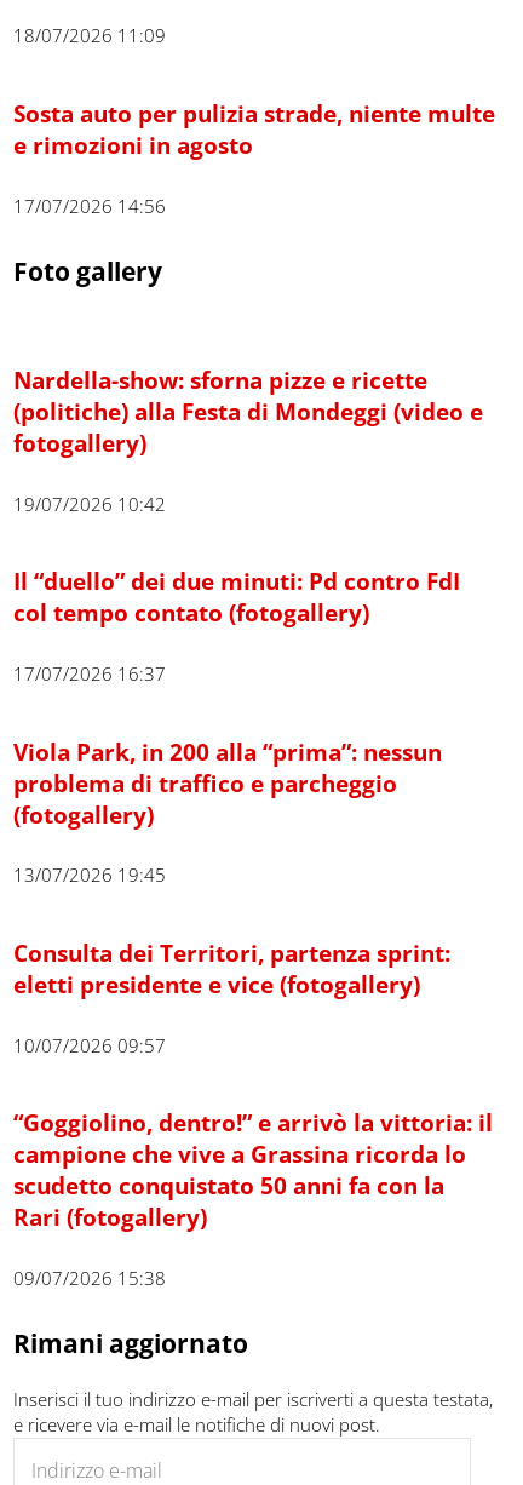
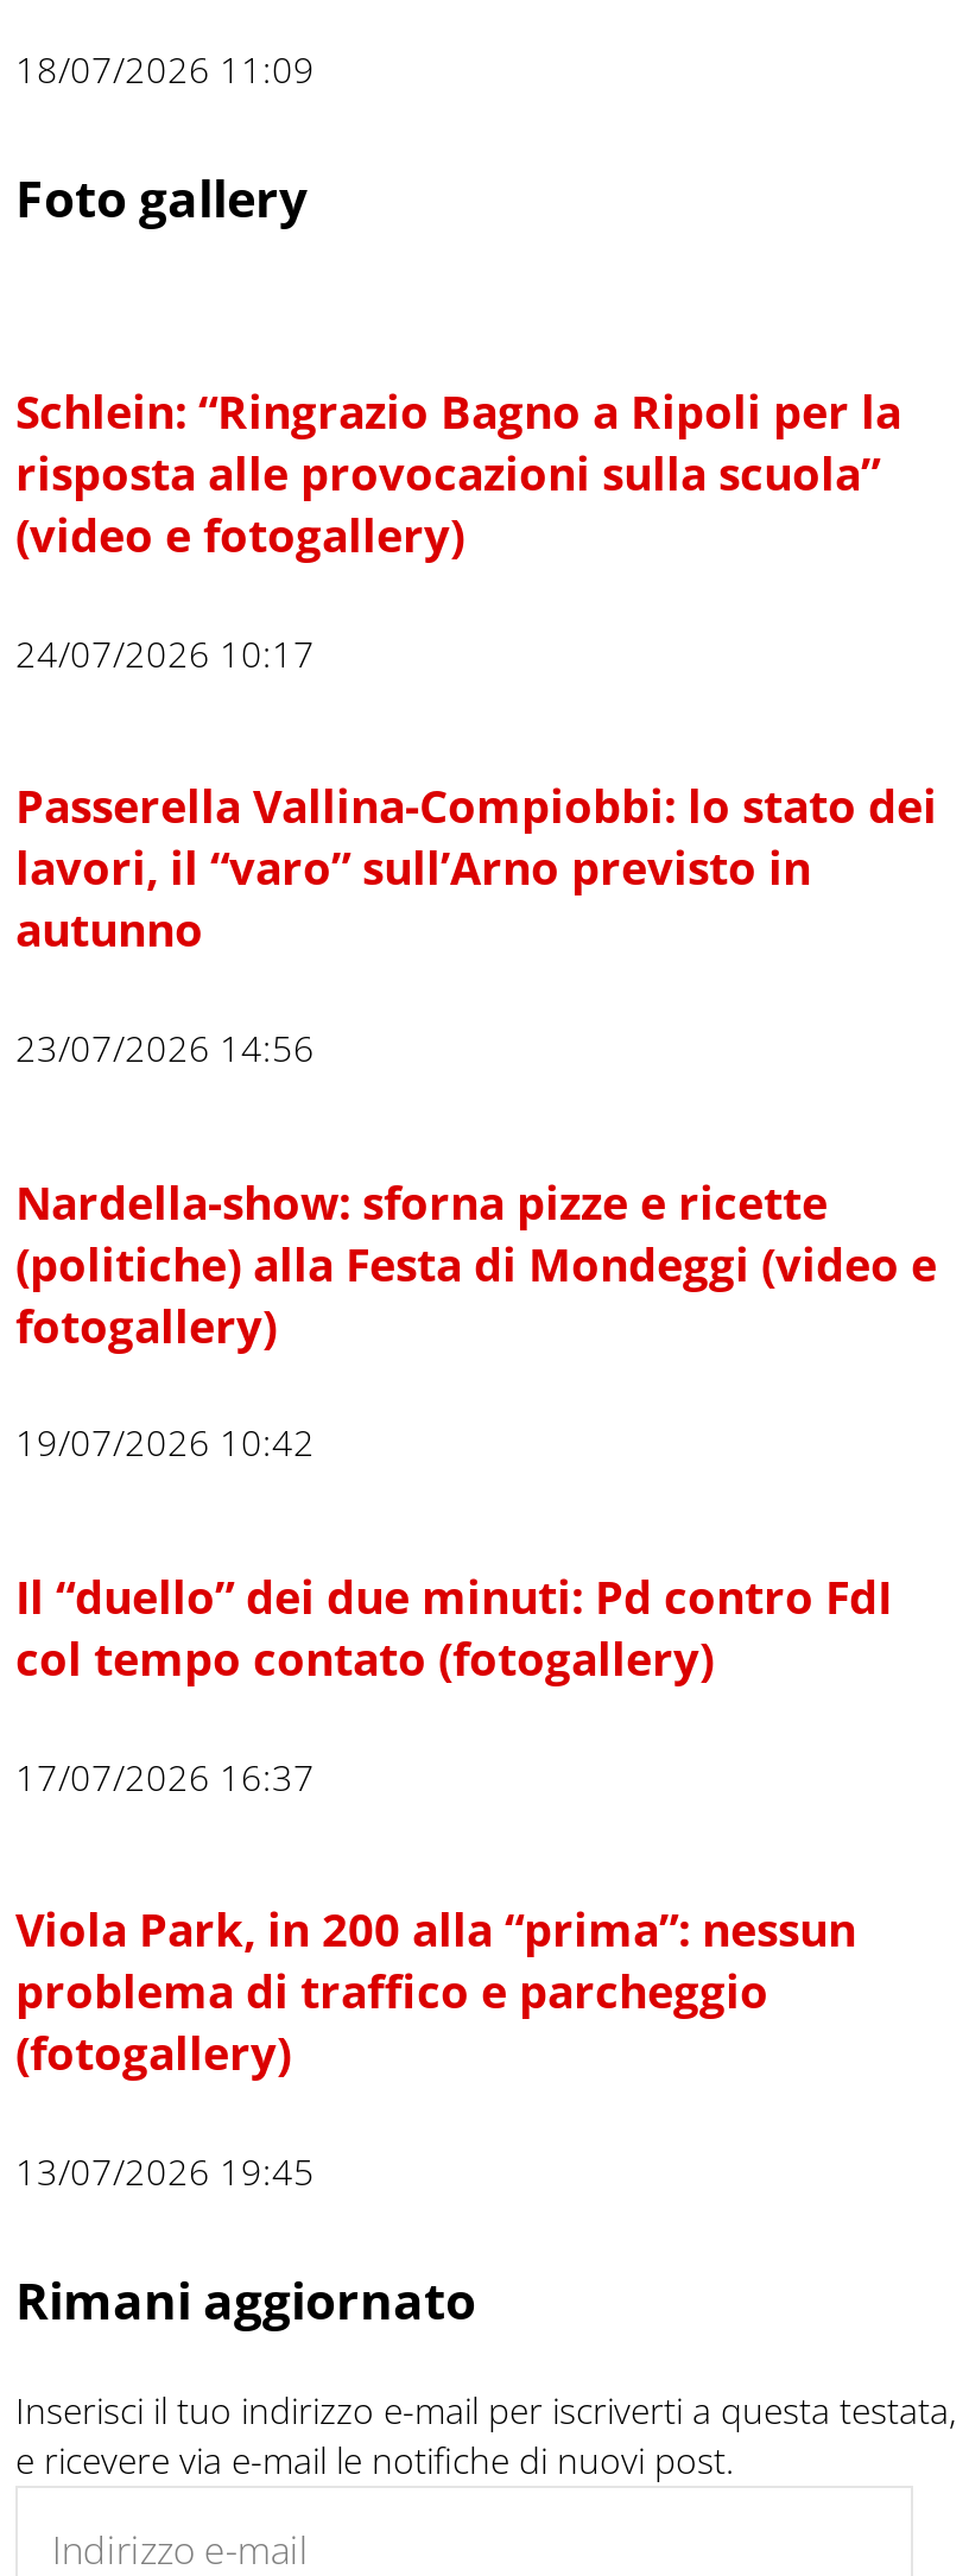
[13,98,495,217] Sosta auto per pulizia strade, niente multe | e rimozioni in agosto | 17/07/2026 14:56 -> none
none -> [15,381,937,1072] Schlein: “Ringrazio Bagno a Ripoli per la | risposta alle provocazioni sulla scuola” | (video e fotogallery) | 24/07/2026 10:17 | Passerella Vallina-Compiobbi: lo stato dei | lavori, il “varo” sull’Arno previsto in | autunno | 23/07/2026 14:56
moved [13,364,483,887] -> [15,1171,937,2196]: Nardella-show: sforna pizze e ricette | (politiche) alla Festa di Mondeggi (video e | fotogallery) | ... | (fotogallery) | 13/07/2026 19:45
[13,937,493,1290] Consulta dei Territori, partenza sprint: | eletti presidente e vice (fotogallery) | 10/07/2026 09:57 | “Goggiolino, dentro!” e arrivò la vittoria: il | campione che vive a Grassina ricorda lo | scudetto conquistato 50 anni fa con la | Rari (fotogallery) | 09/07/2026 15:38 -> none

